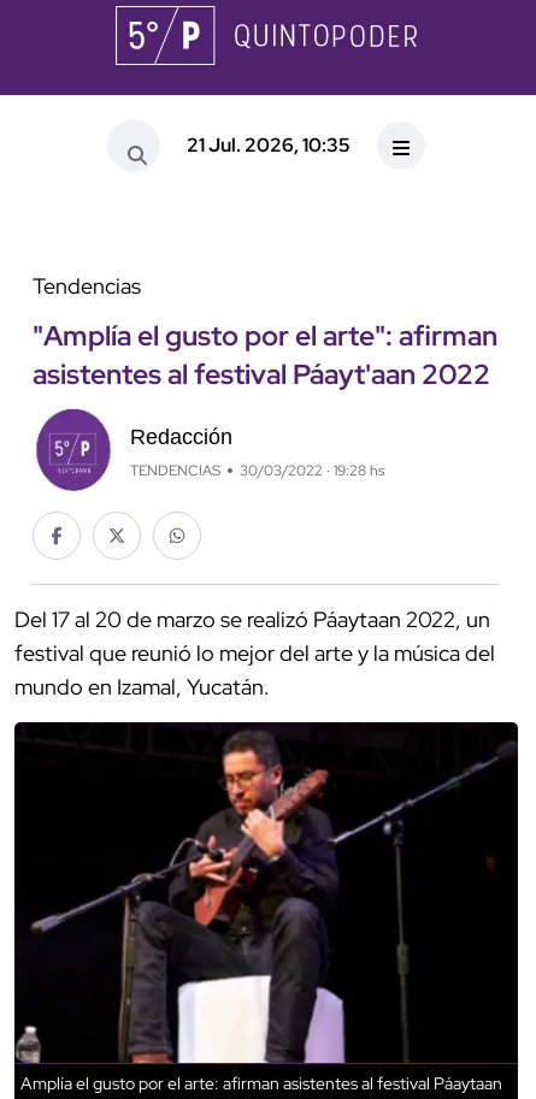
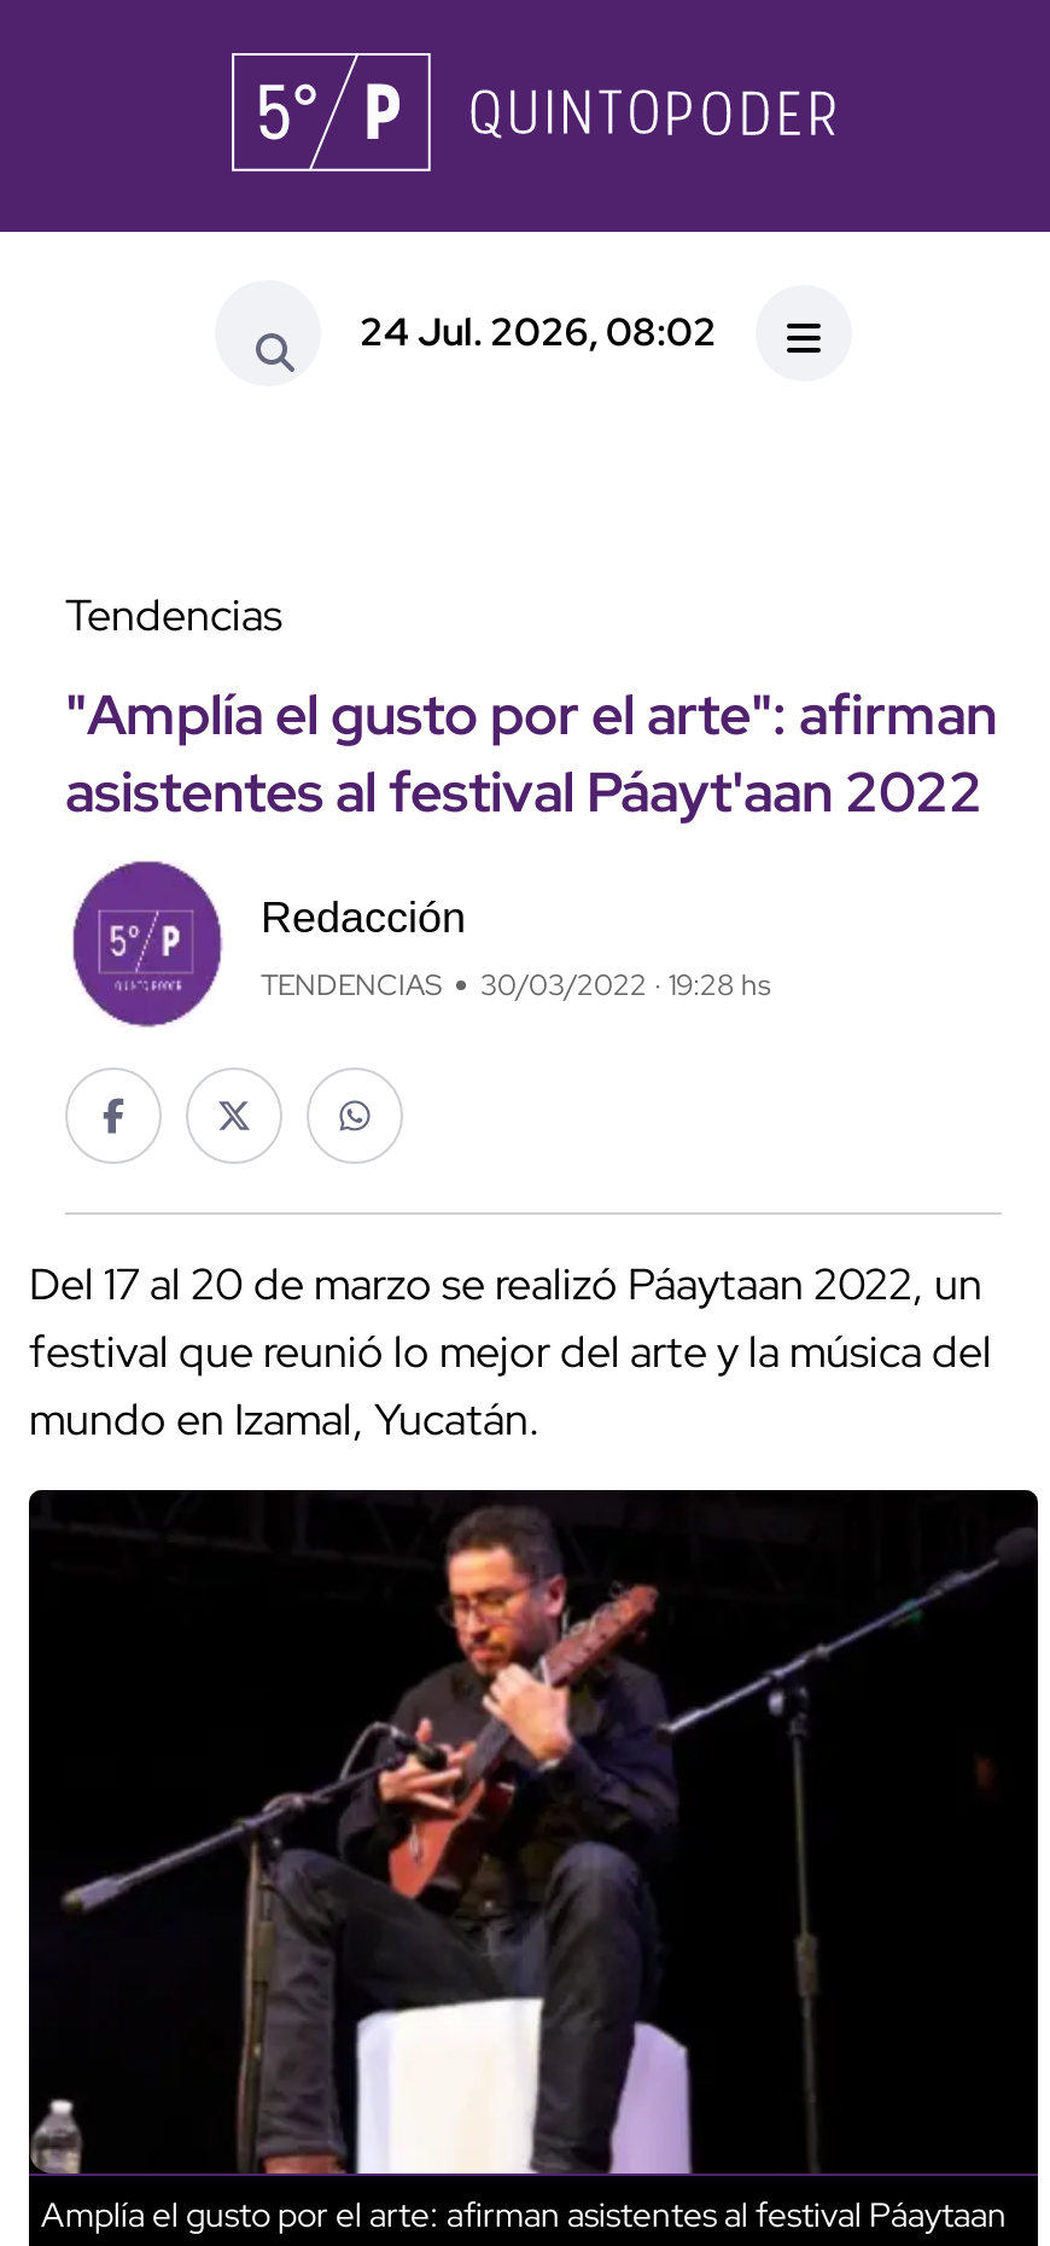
[187,132,351,157] 21 Jul. 2026, 10:35 -> [360,306,717,357] 24 Jul. 2026, 08:02

